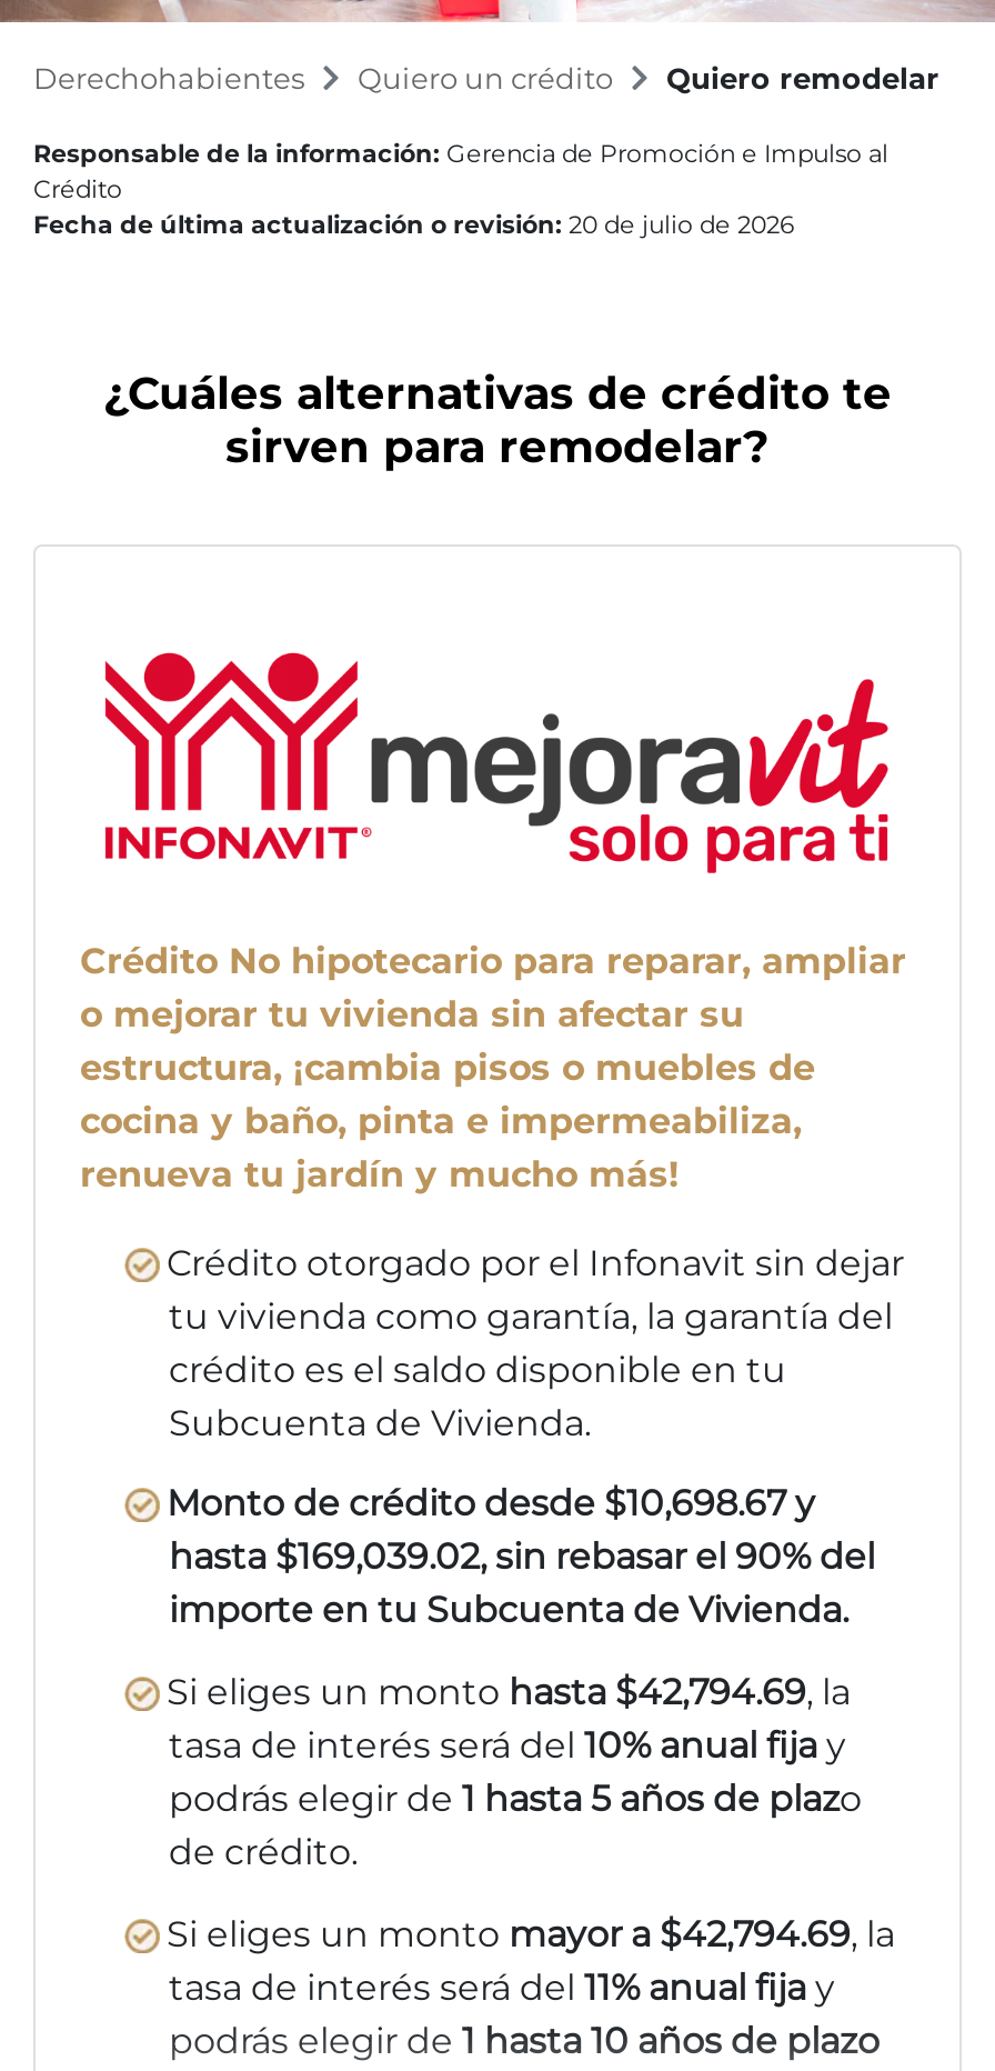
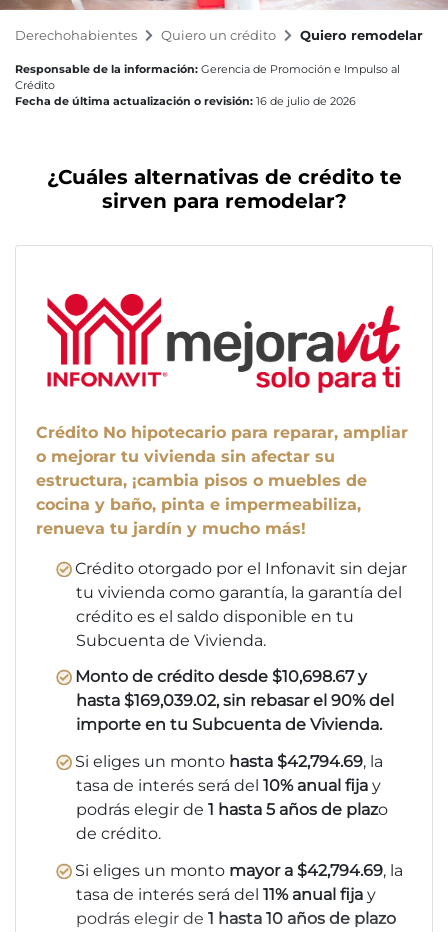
[33,209,795,240] Fecha de última actualización o revisión: 20 de julio de 2026 -> [15,94,356,108] Fecha de última actualización o revisión: 16 de julio de 2026

